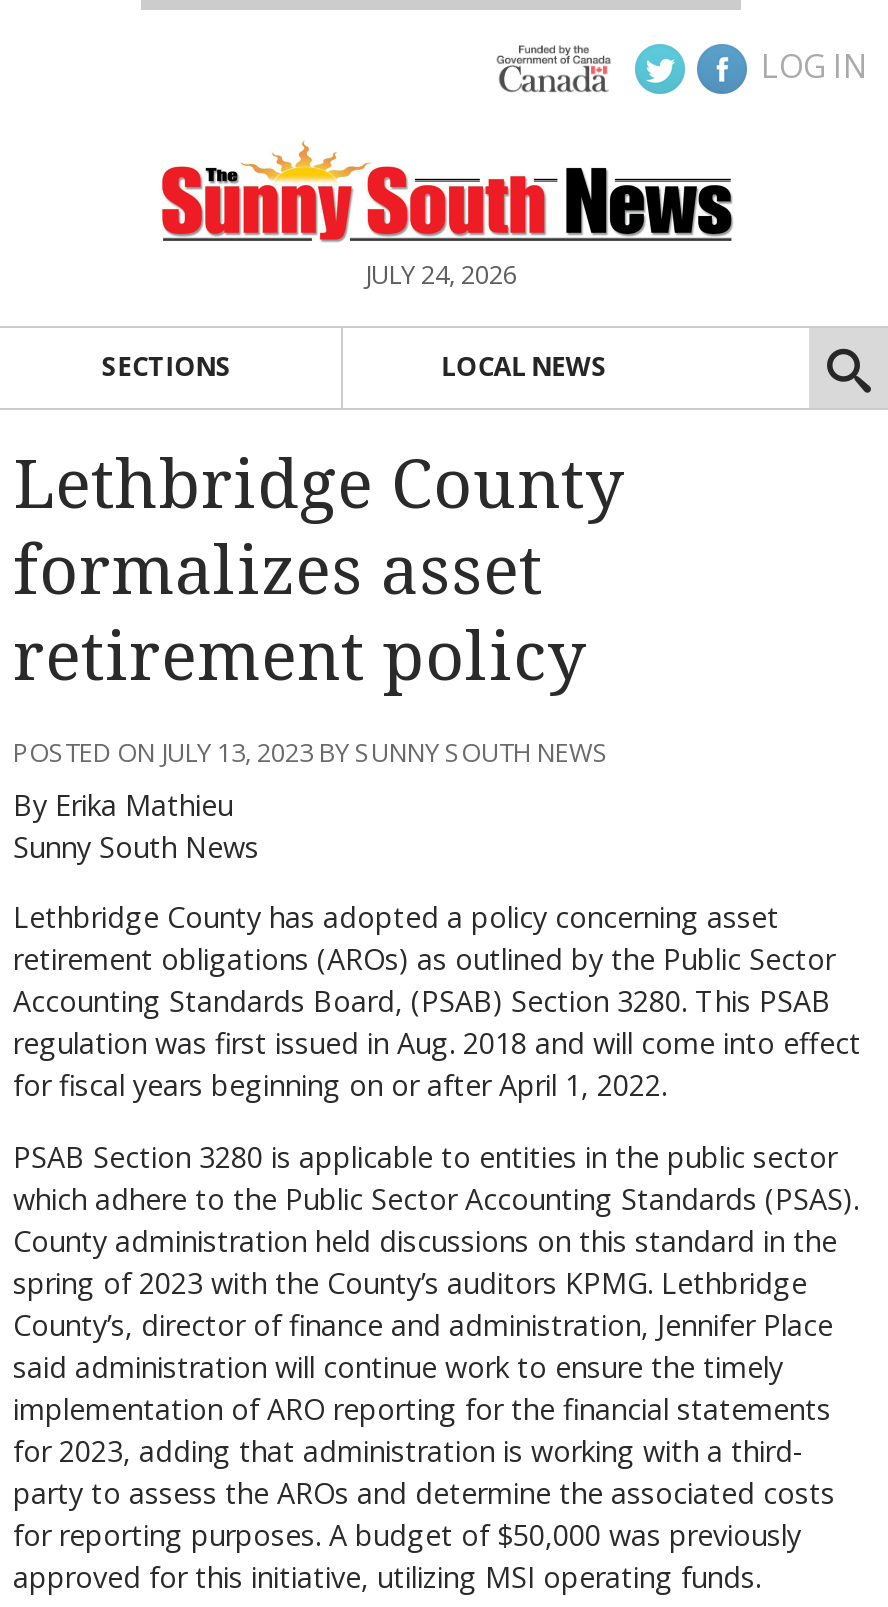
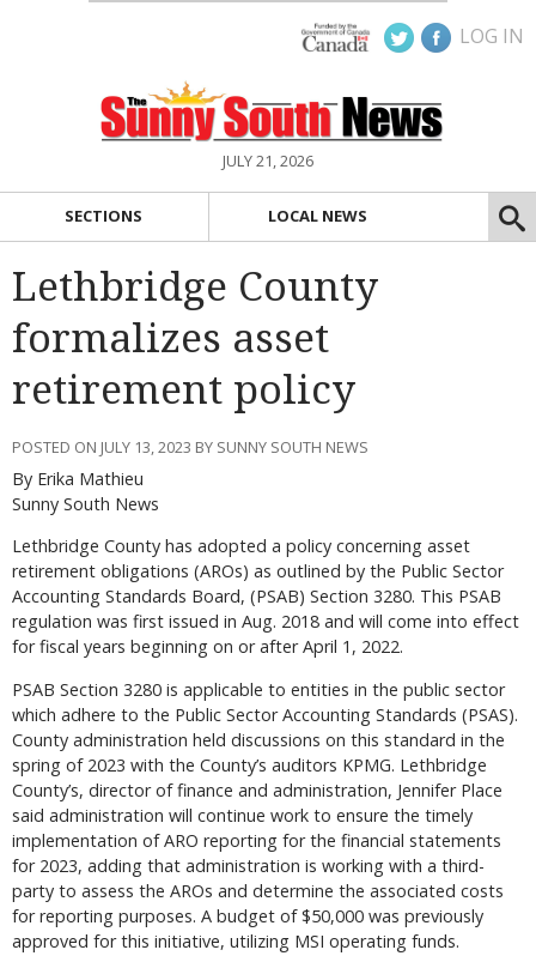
[365,256,517,292] JULY 24, 2026 -> [223,150,313,171] JULY 21, 2026

